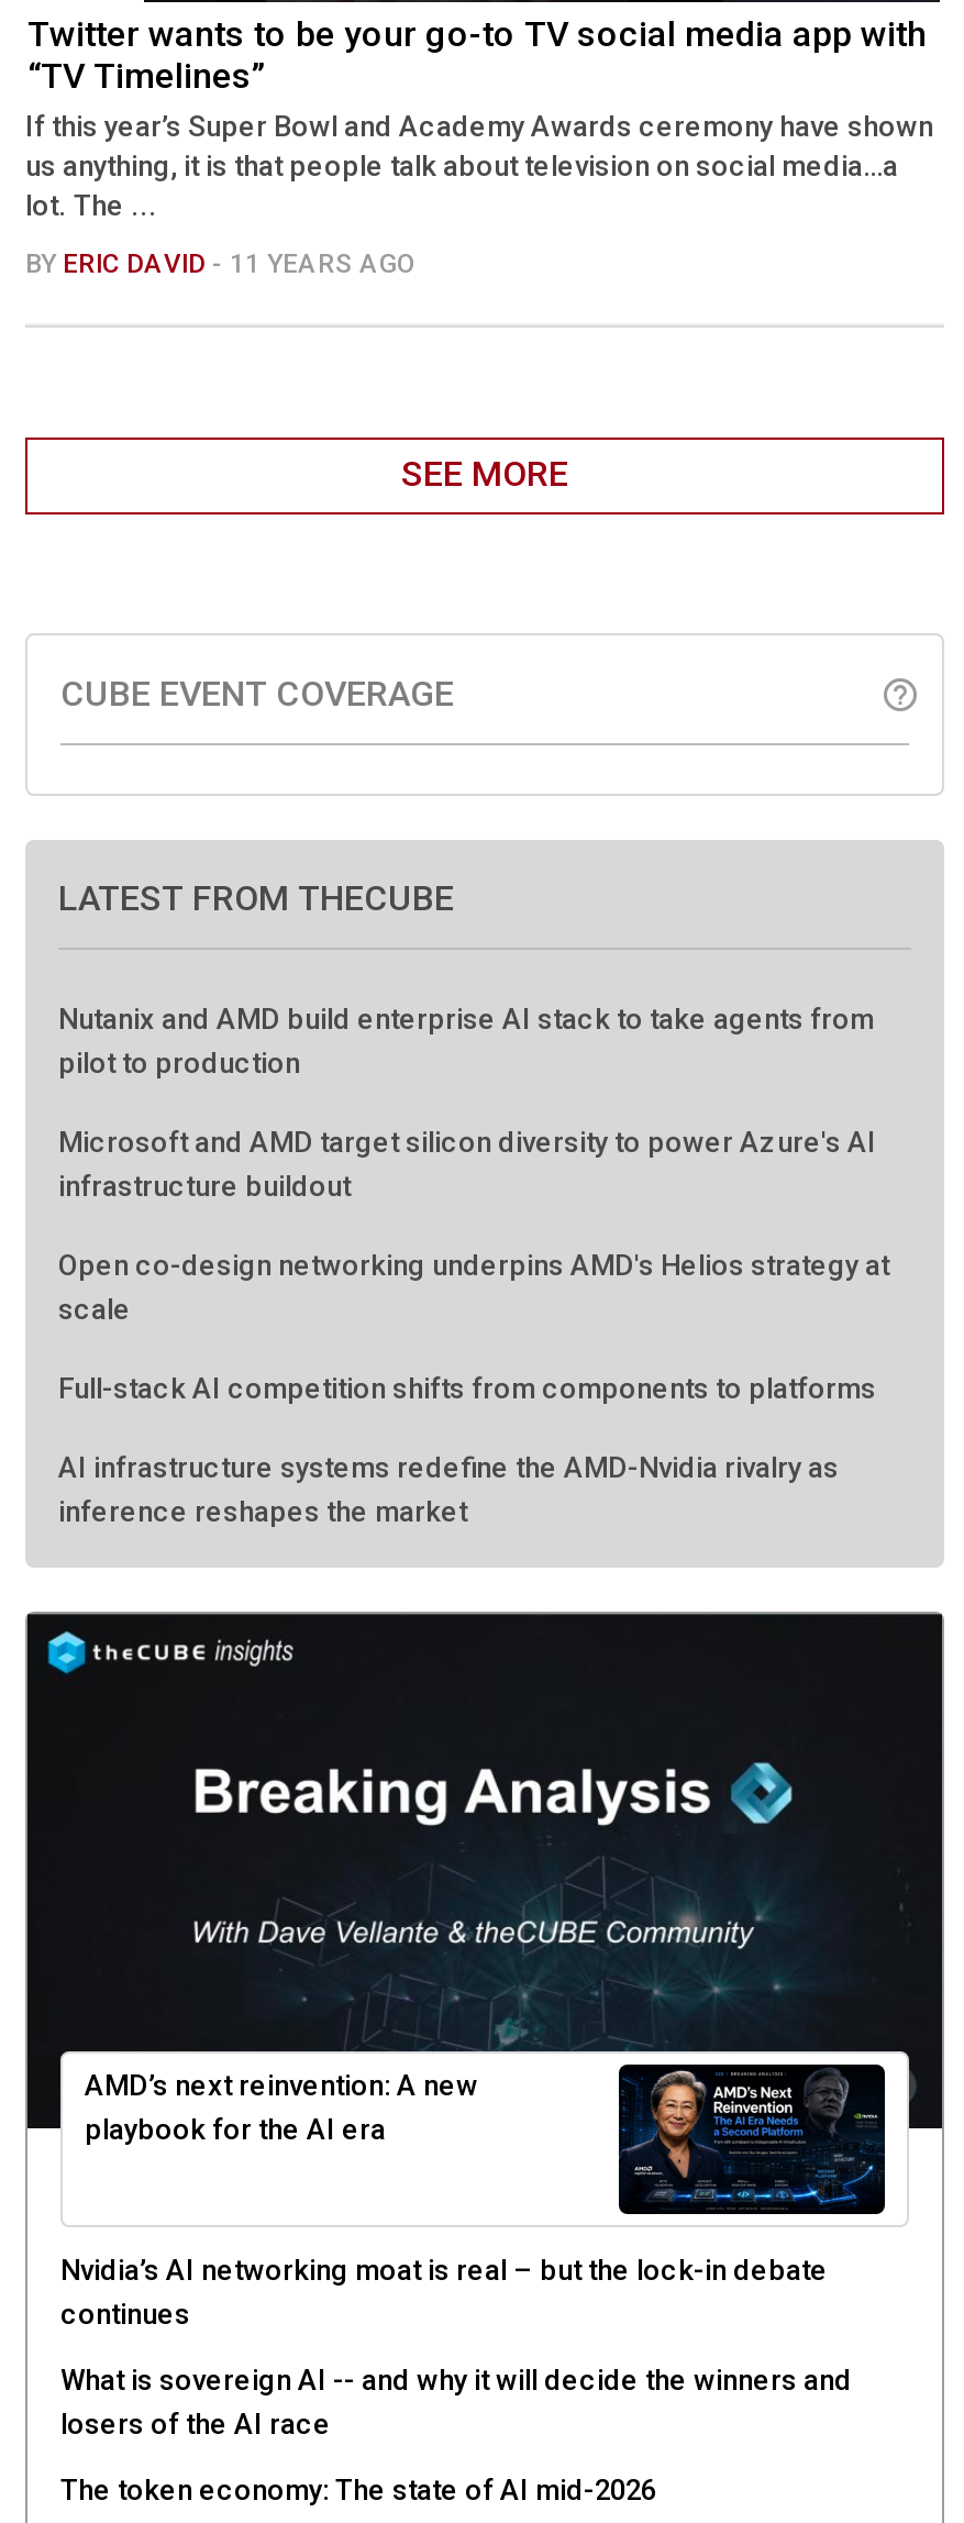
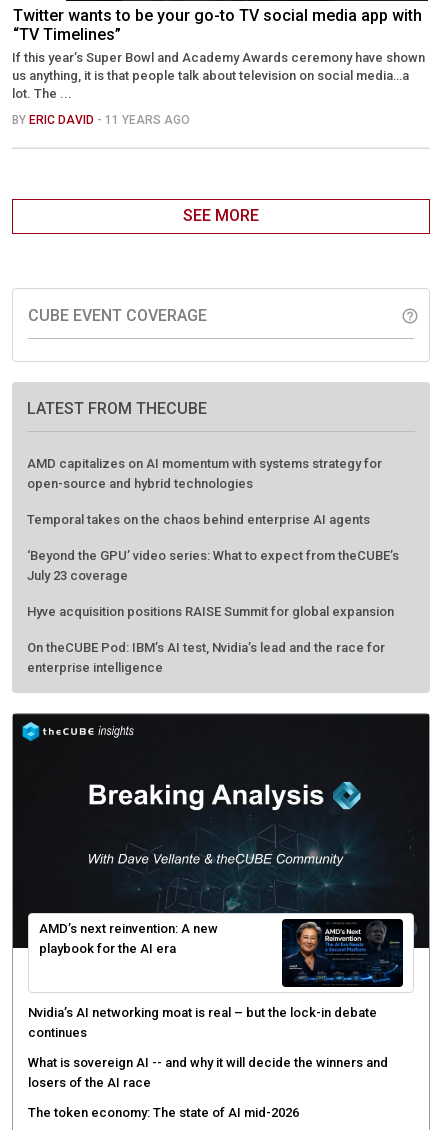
[58,1002,874,1078] Nutanix and AMD build enterprise AI stack to take agents from | pilot to production -> [27,455,382,490] AMD capitalizes on AI momentum with systems strategy for | open-source and hybrid technologies
[58,1125,876,1202] Microsoft and AMD target silicon diversity to power Azure's AI | infrastructure buildout -> [27,511,370,526] Temporal takes on the chaos behind enterprise AI agents
[58,1248,889,1325] Open co-design networking underpins AMD's Helios strategy at | scale -> [27,547,399,582] ‘Beyond the GPU’ video series: What to expect from theCUBE’s | July 23 coverage
[58,1371,876,1404] Full-stack AI competition shifts from components to platforms -> [27,603,394,618] Hyve acquisition positions RAISE Summit for global expansion
[58,1450,839,1527] AI infrastructure systems redefine the AMD-Nvidia rivalry as | inference reshapes the market -> [27,639,385,674] On theCUBE Pod: IBM’s AI test, Nvidia’s lead and the race for | enterprise intelligence

